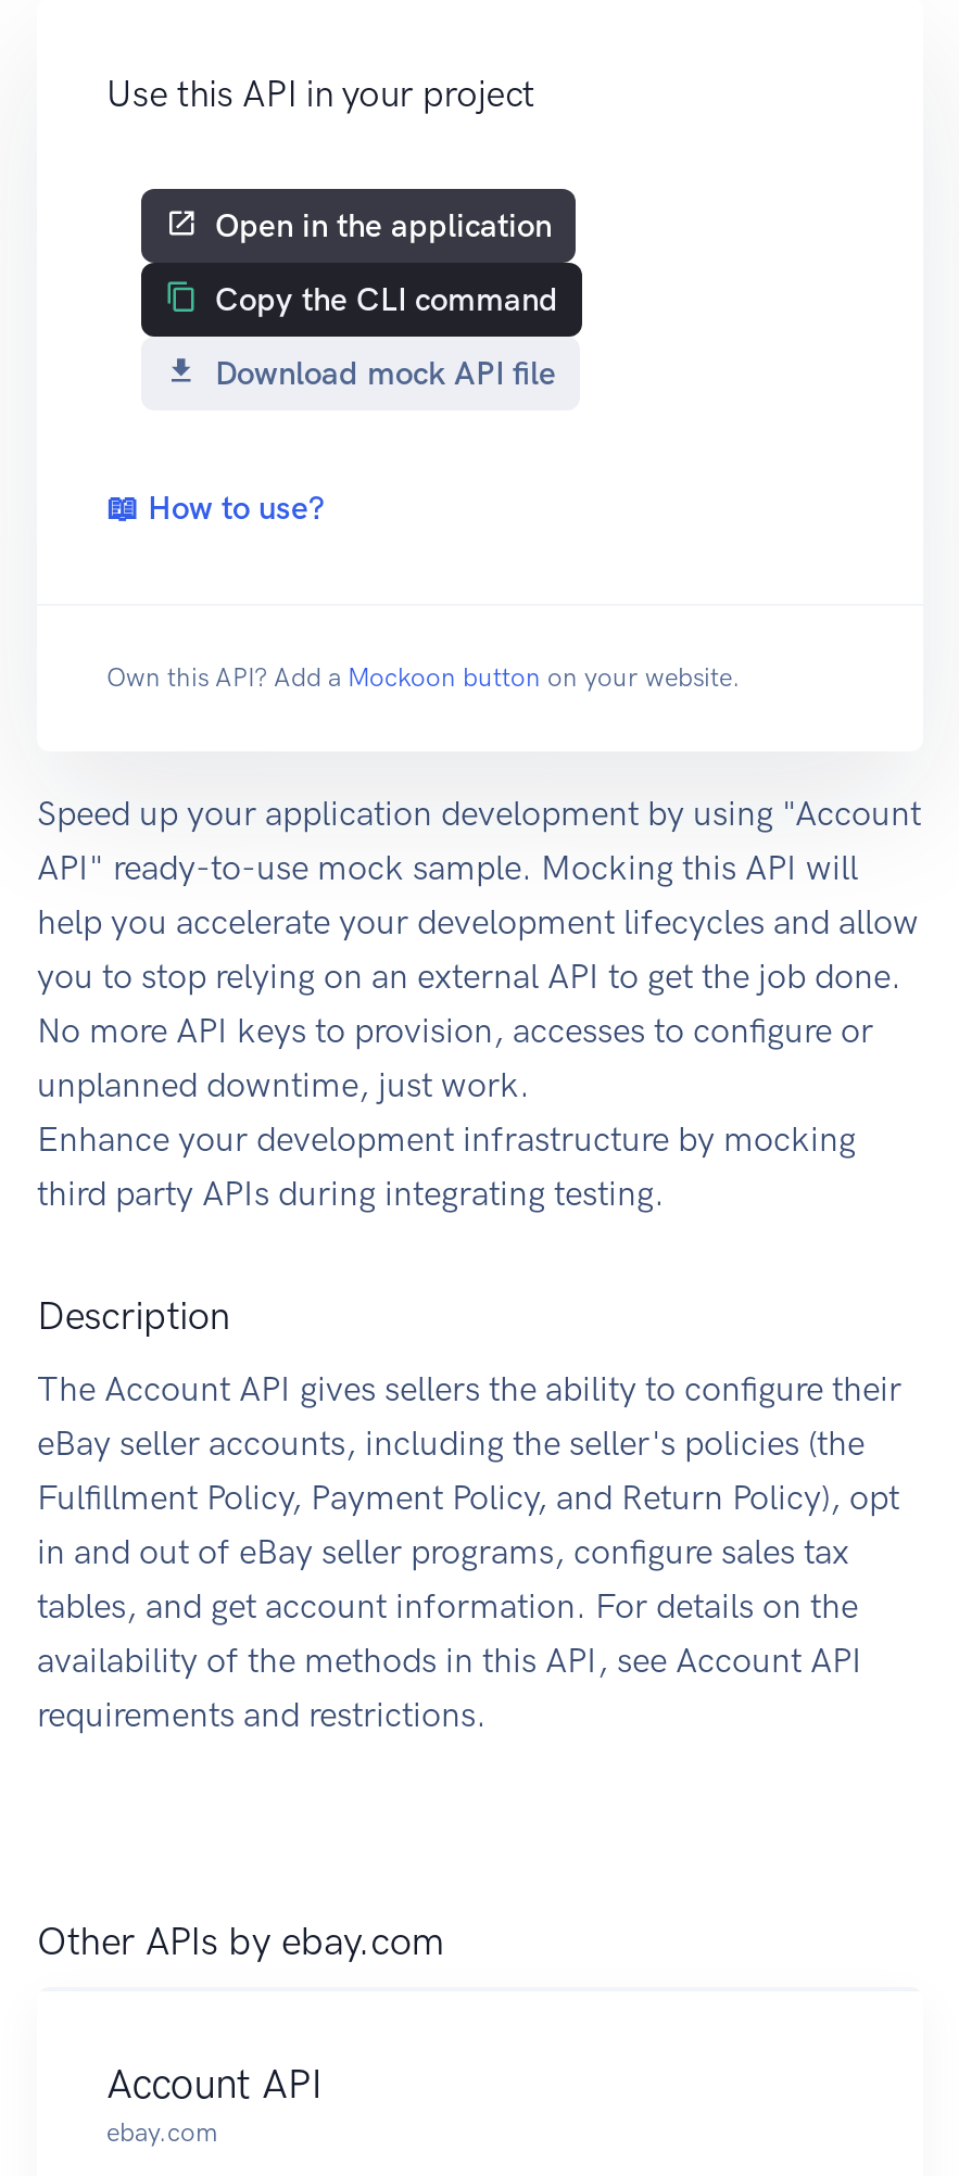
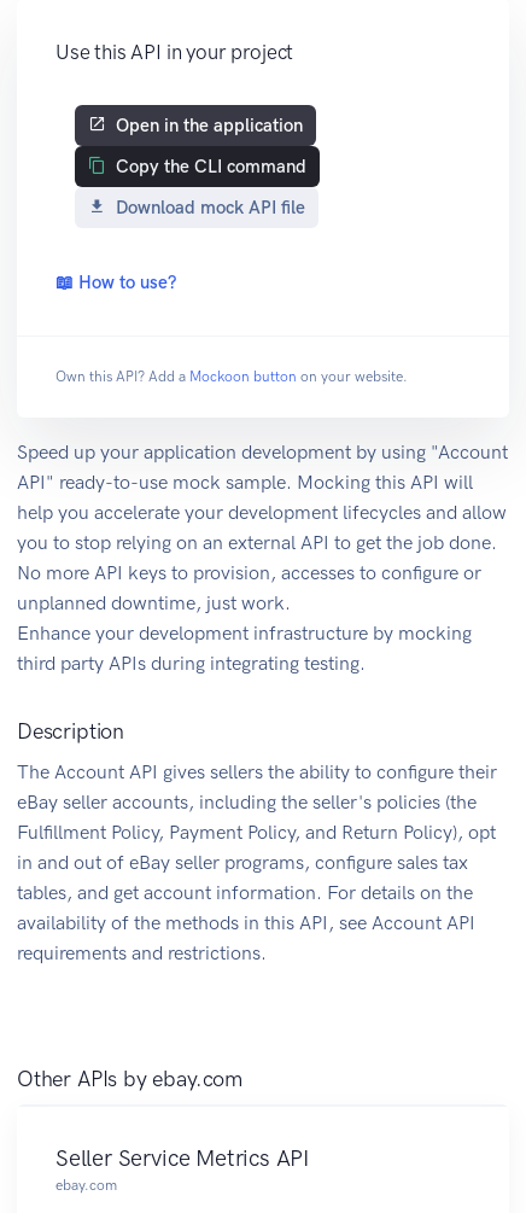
[106,2059,321,2109] Account API -> [55,1144,309,1172] Seller Service Metrics API

